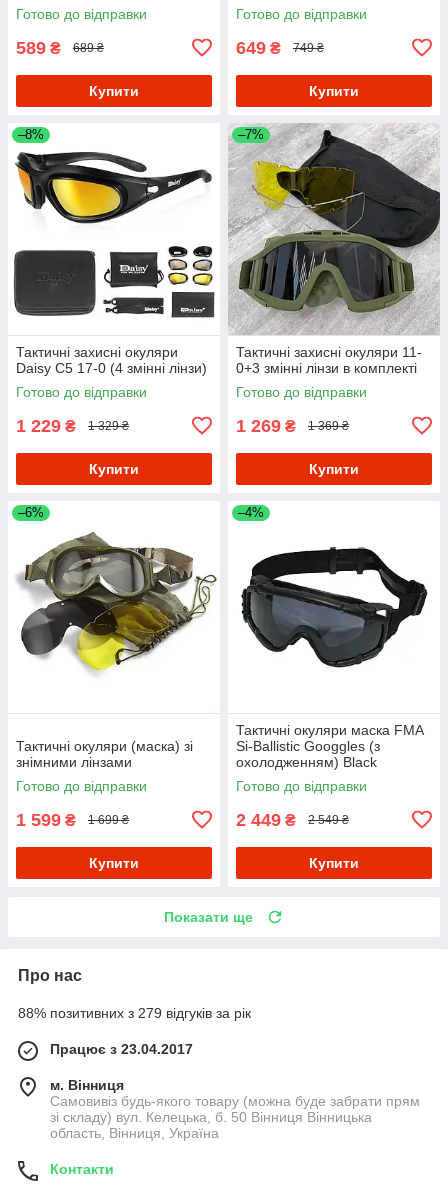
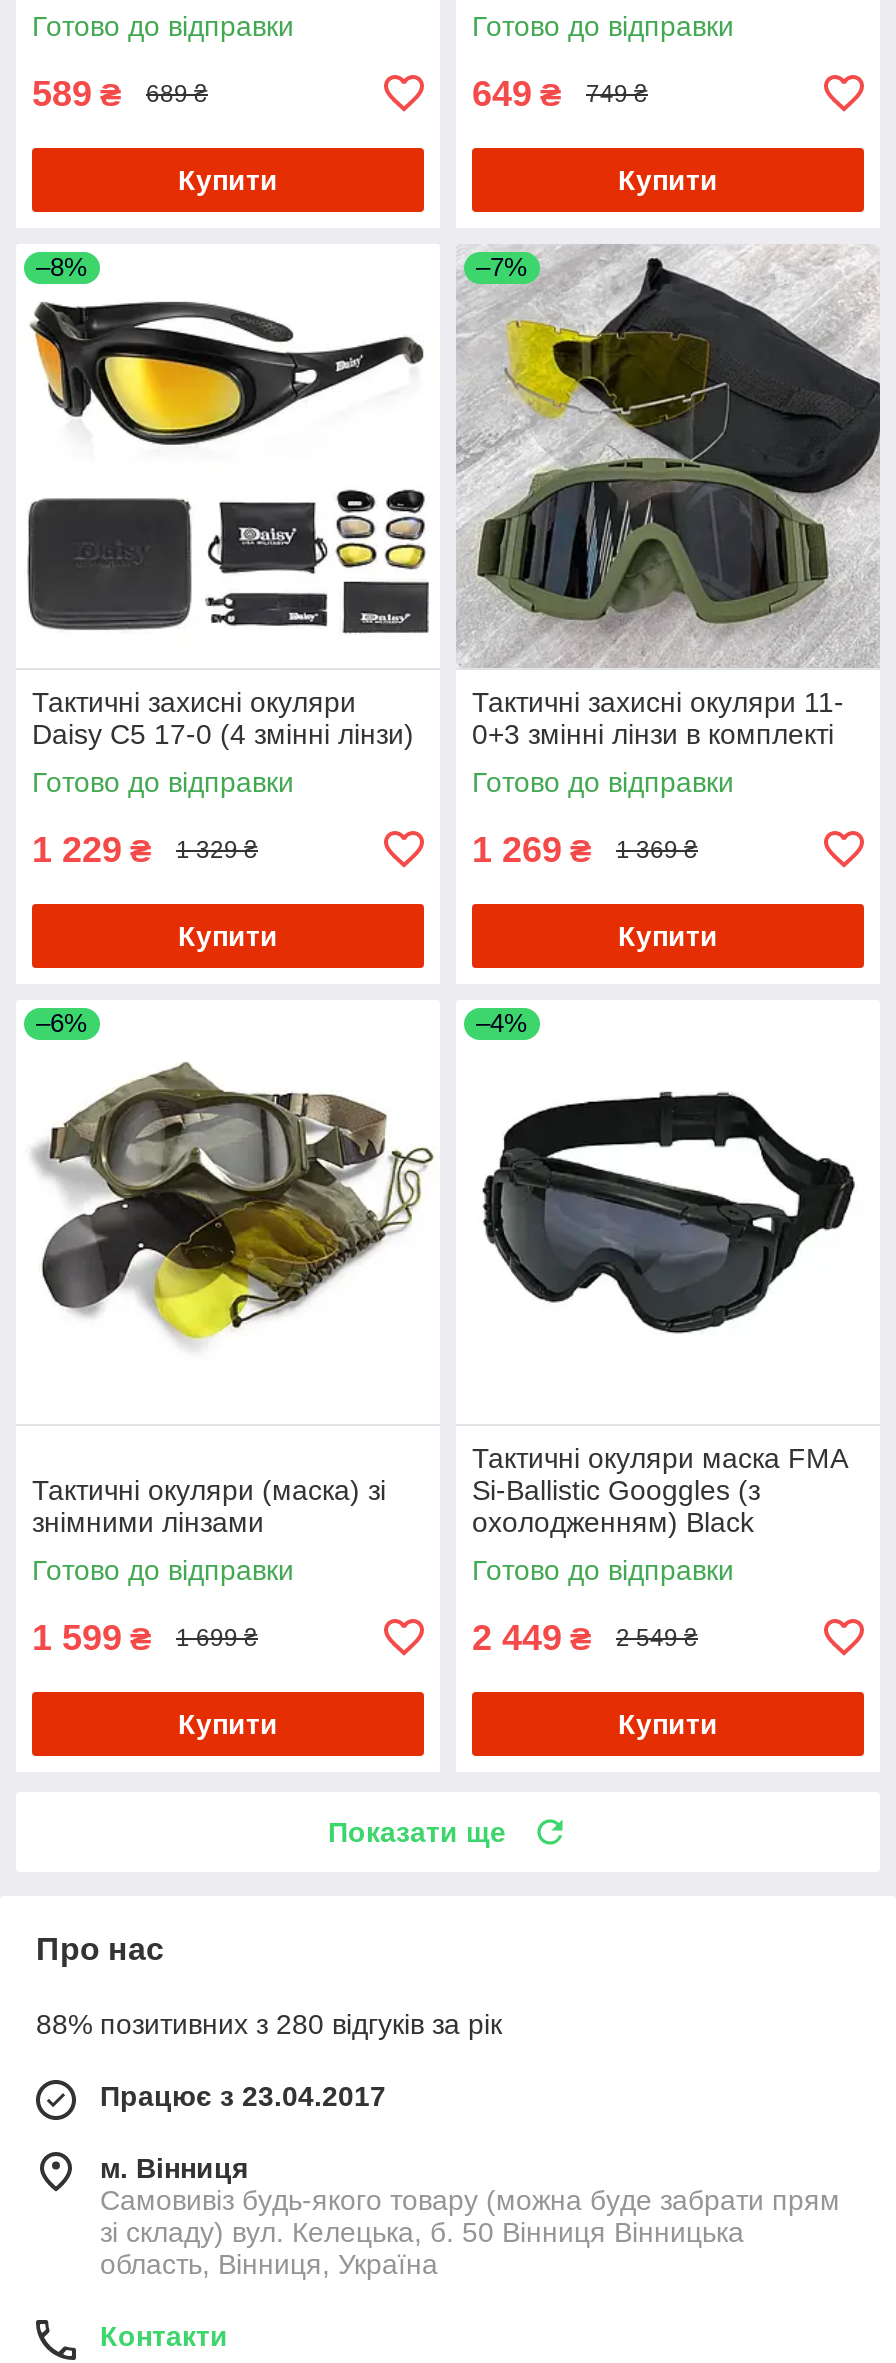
[18,1005,251,1021] 88% позитивних з 279 відгуків за рік -> [36,2008,502,2040] 88% позитивних з 280 відгуків за рік

